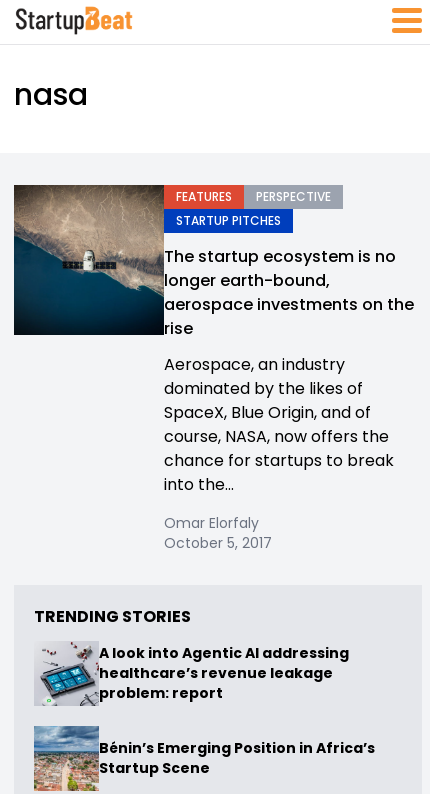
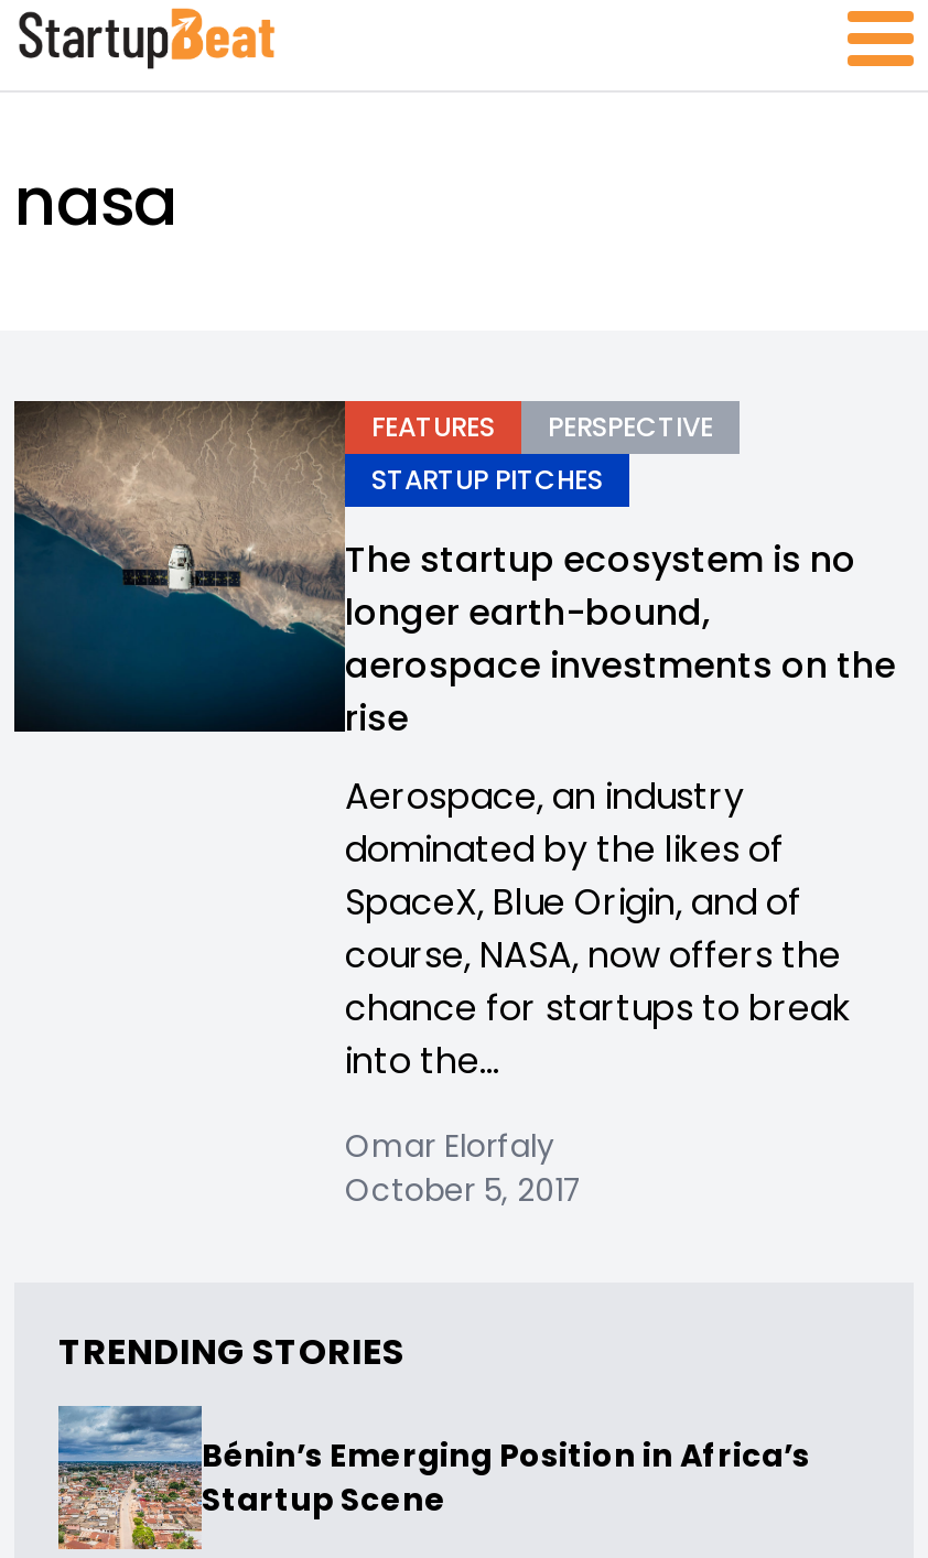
[39,641,349,706] [image] | A look into Agentic AI addressing | healthcare’s revenue leakage | problem: report -> none

